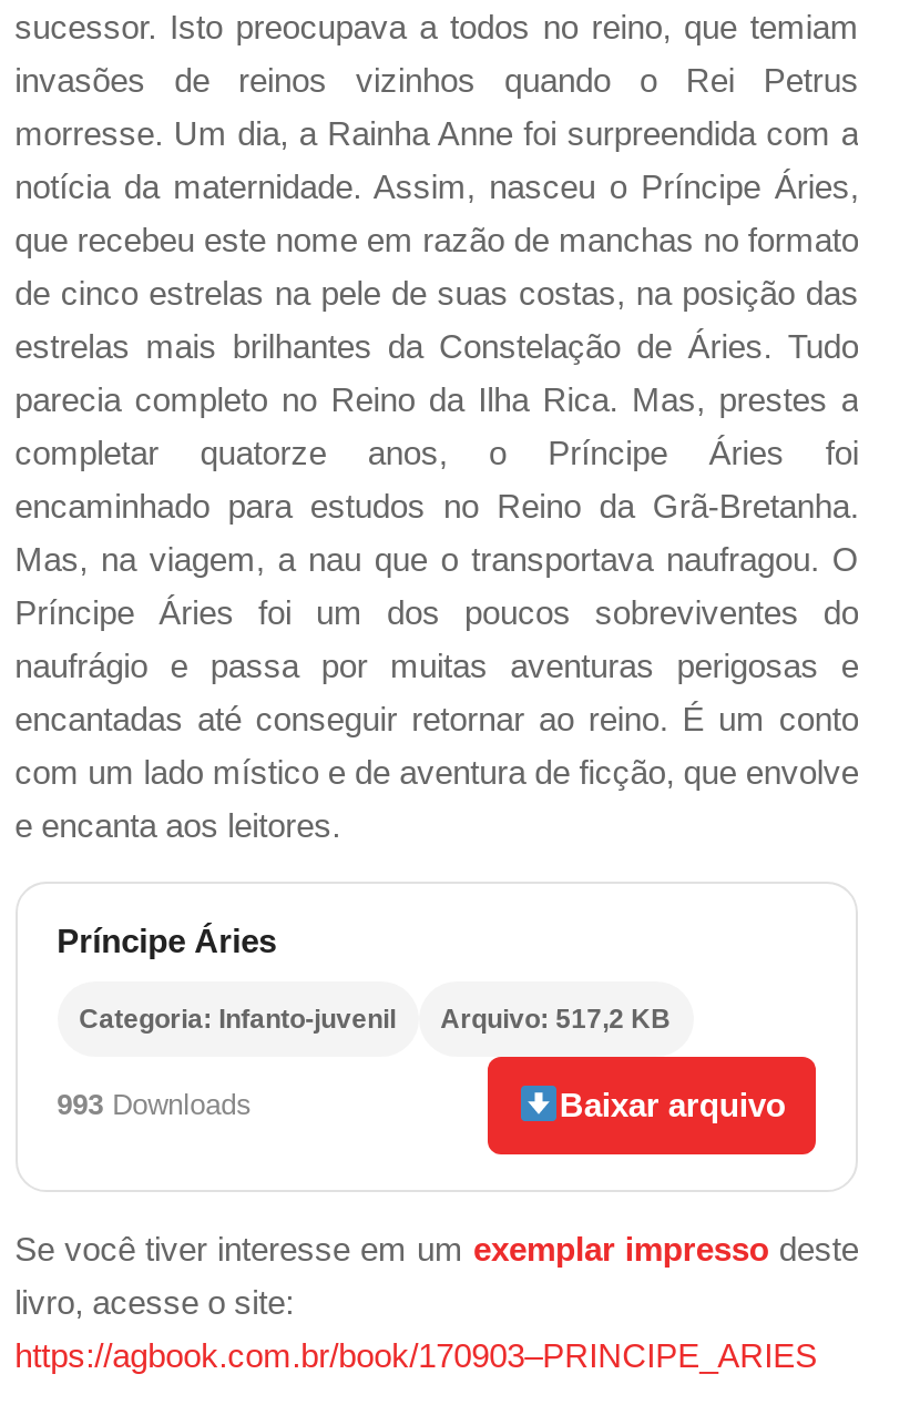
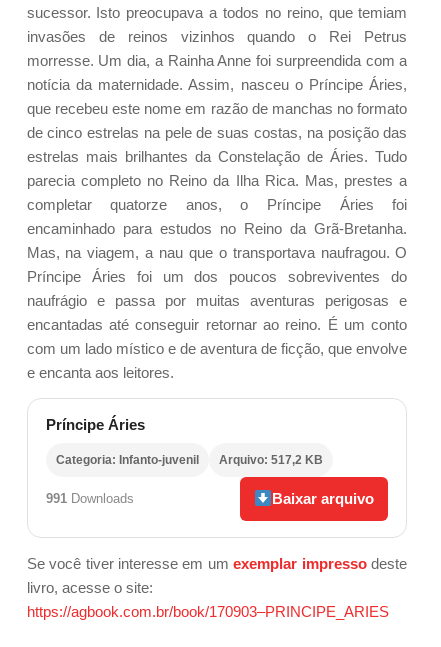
[57,1088,252,1121] 993 Downloads -> [46,490,134,505] 991 Downloads

